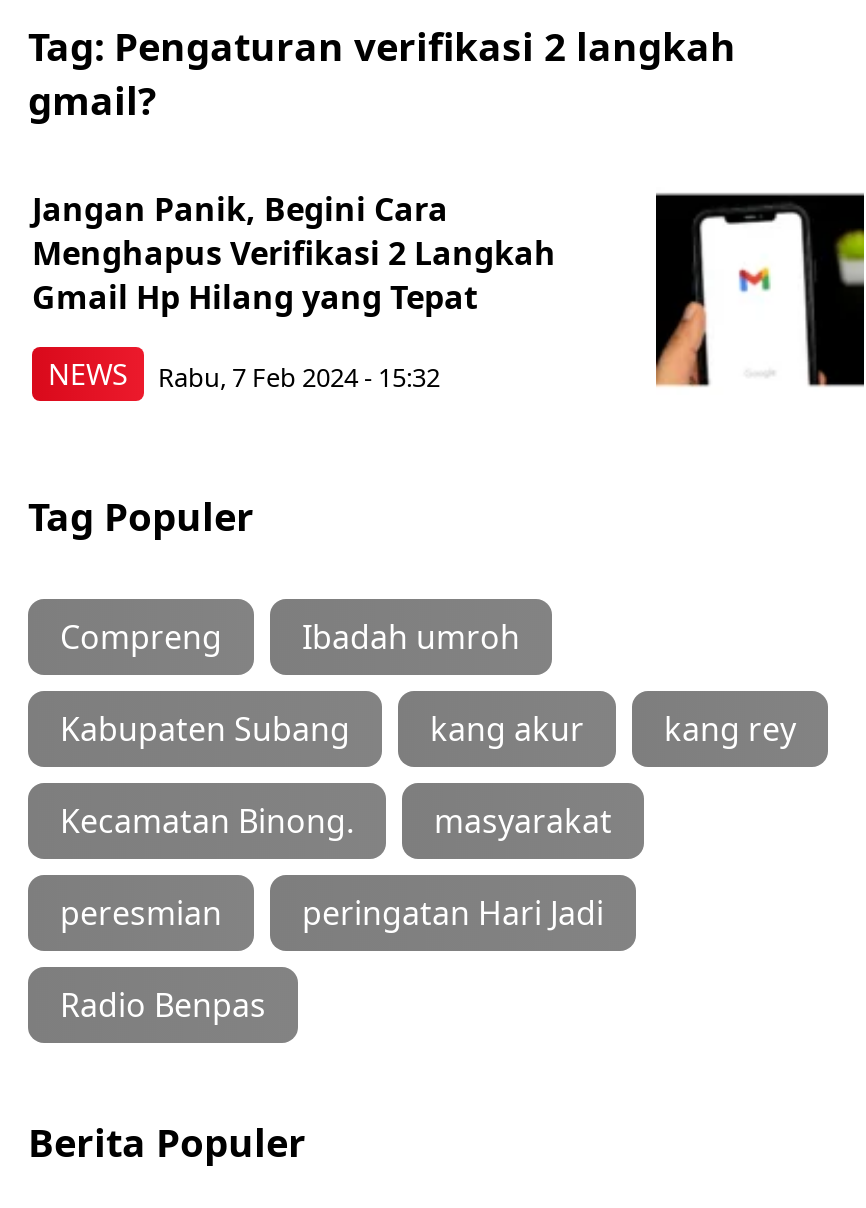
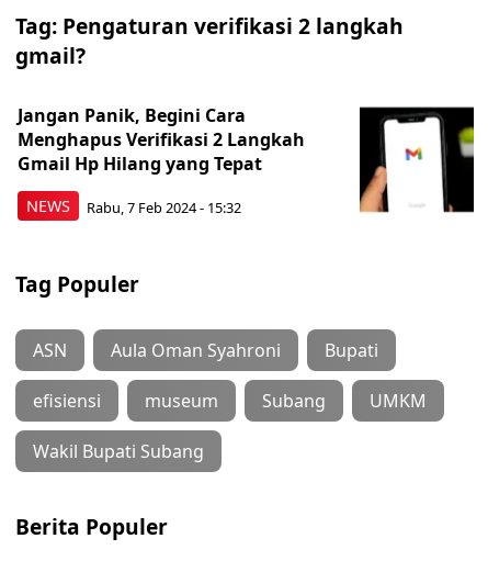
[60,615,796,1027] Compreng | Ibadah umroh | Kabupaten Subang | kang akur | kang rey | Kecamatan Binong. | masyarakat | peresmian | peringatan Hari Jadi | Radio Benpas -> [33,338,427,463] ASN | Aula Oman Syahroni | Bupati | efisiensi | museum | Subang | UMKM | Wakil Bupati Subang

